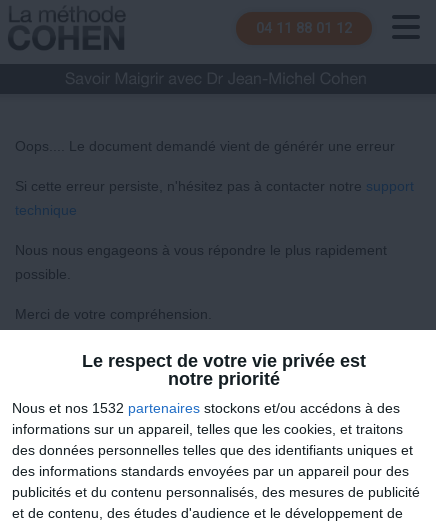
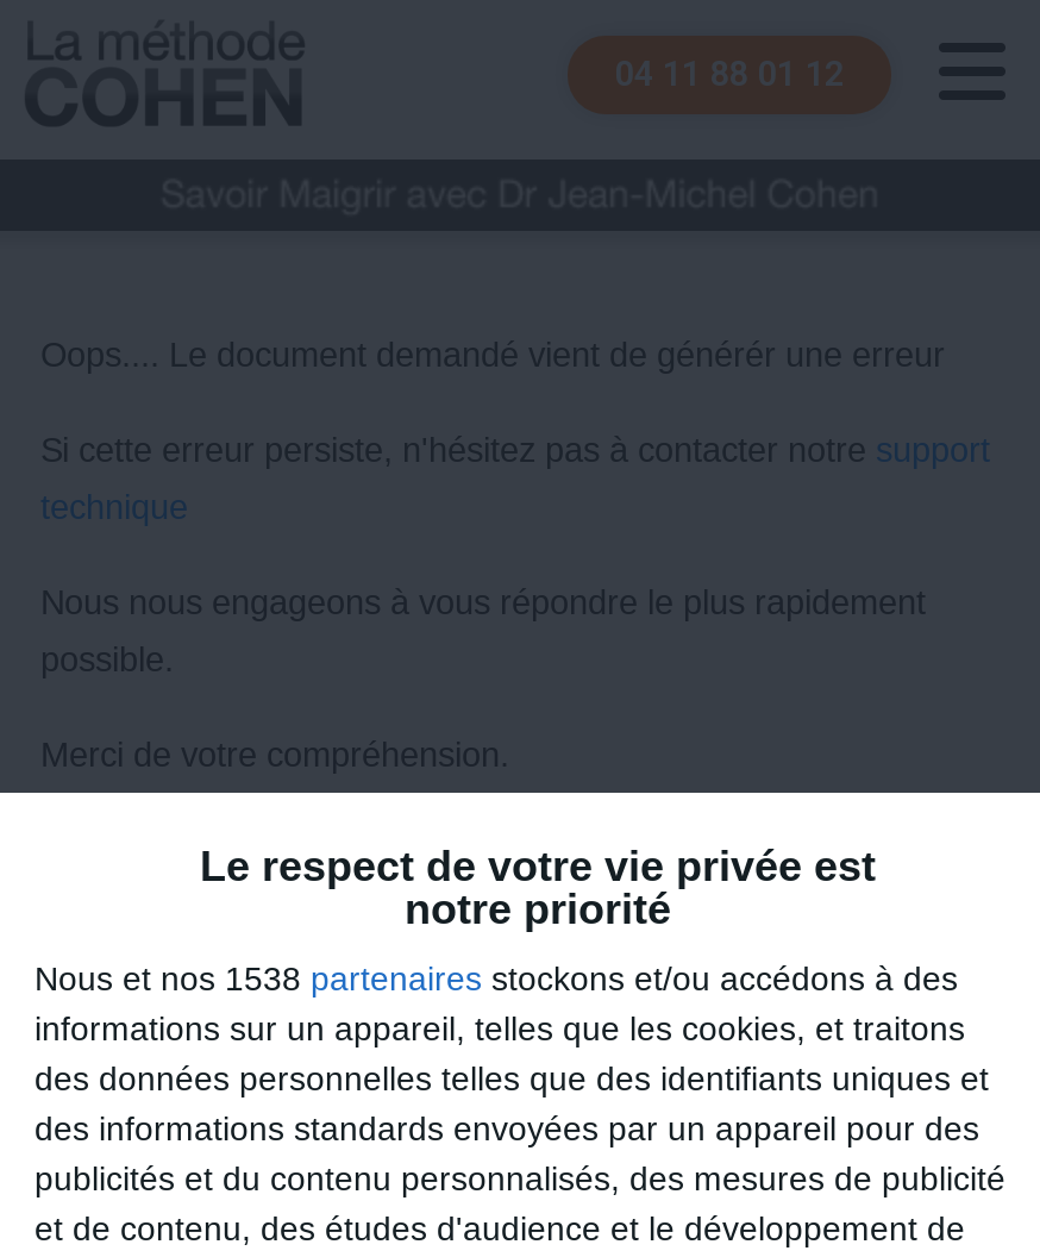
[12,400,400,416] Nous et nos 1532 partenaires stockons et/ou accédons à des -> [35,960,958,998] Nous et nos 1538 partenaires stockons et/ou accédons à des

